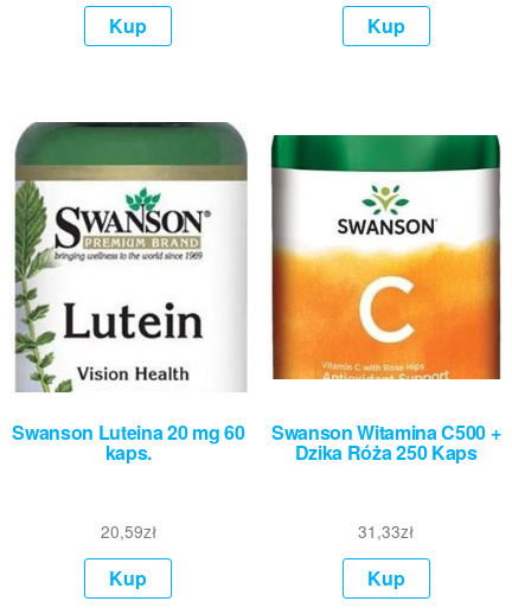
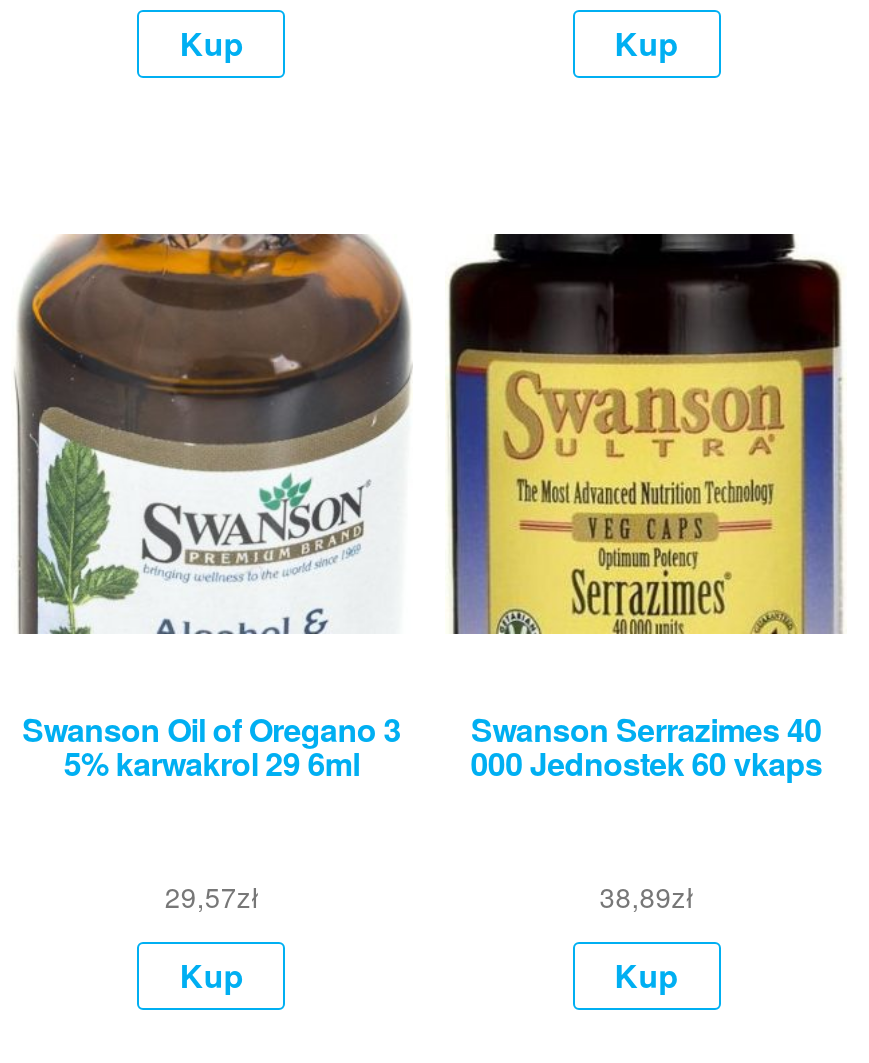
[12,121,249,466] [image] | Swanson Luteina 20 mg 60 | kaps. -> [19,206,413,786] [image] | Swanson Oil of Oregano 3 | 5% karwakrol 29 6ml
[269,134,501,466] [image] | Swanson Witamina C500 + | Dzika Róża 250 Kaps -> [447,228,841,786] [image] | Swanson Serrazimes 40 | 000 Jednostek 60 vkaps
[101,519,156,543] 20,59zł -> [165,876,259,916] 29,57zł
[358,519,414,543] 31,33zł -> [599,876,693,916] 38,89zł

